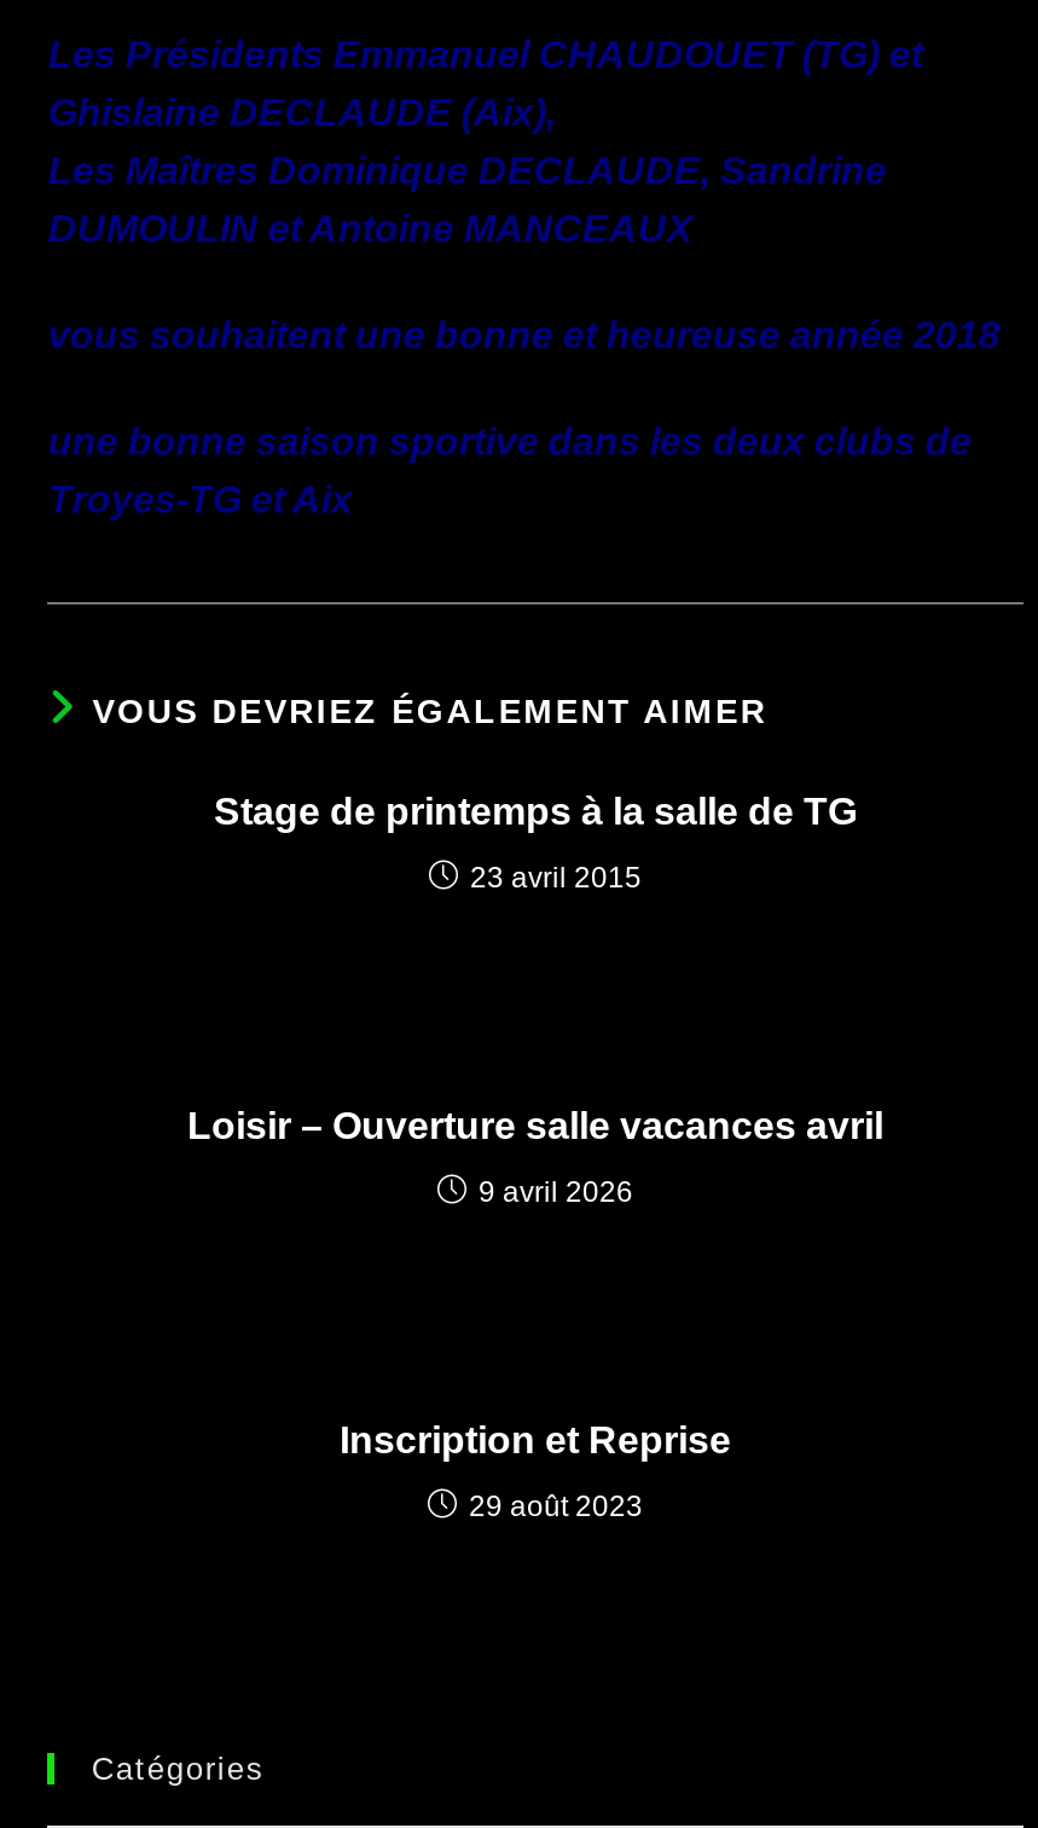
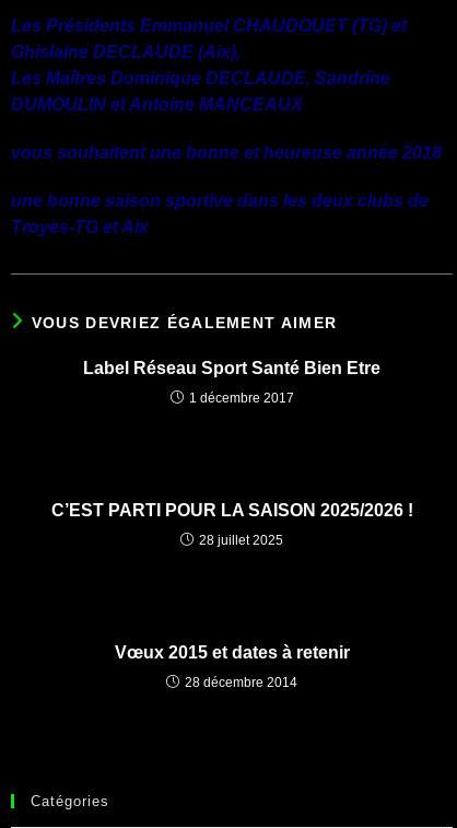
[214,791,857,832] Stage de printemps à la salle de TG -> [83,359,380,377] Label Réseau Sport Santé Bien Etre
[470,861,642,895] 23 avril 2015 -> [189,390,294,406] 1 décembre 2017
[187,1105,883,1146] Loisir – Ouverture salle vacances avril -> [51,501,413,520] C’EST PARTI POUR LA SAISON 2025/2026 !
[479,1175,633,1209] 9 avril 2026 -> [199,533,283,548] 28 juillet 2025
[340,1419,731,1460] Inscription et Reprise -> [114,643,349,662] Vœux 2015 et dates à retenir
[469,1489,643,1523] 29 août 2023 -> [185,675,297,690] 28 décembre 2014

